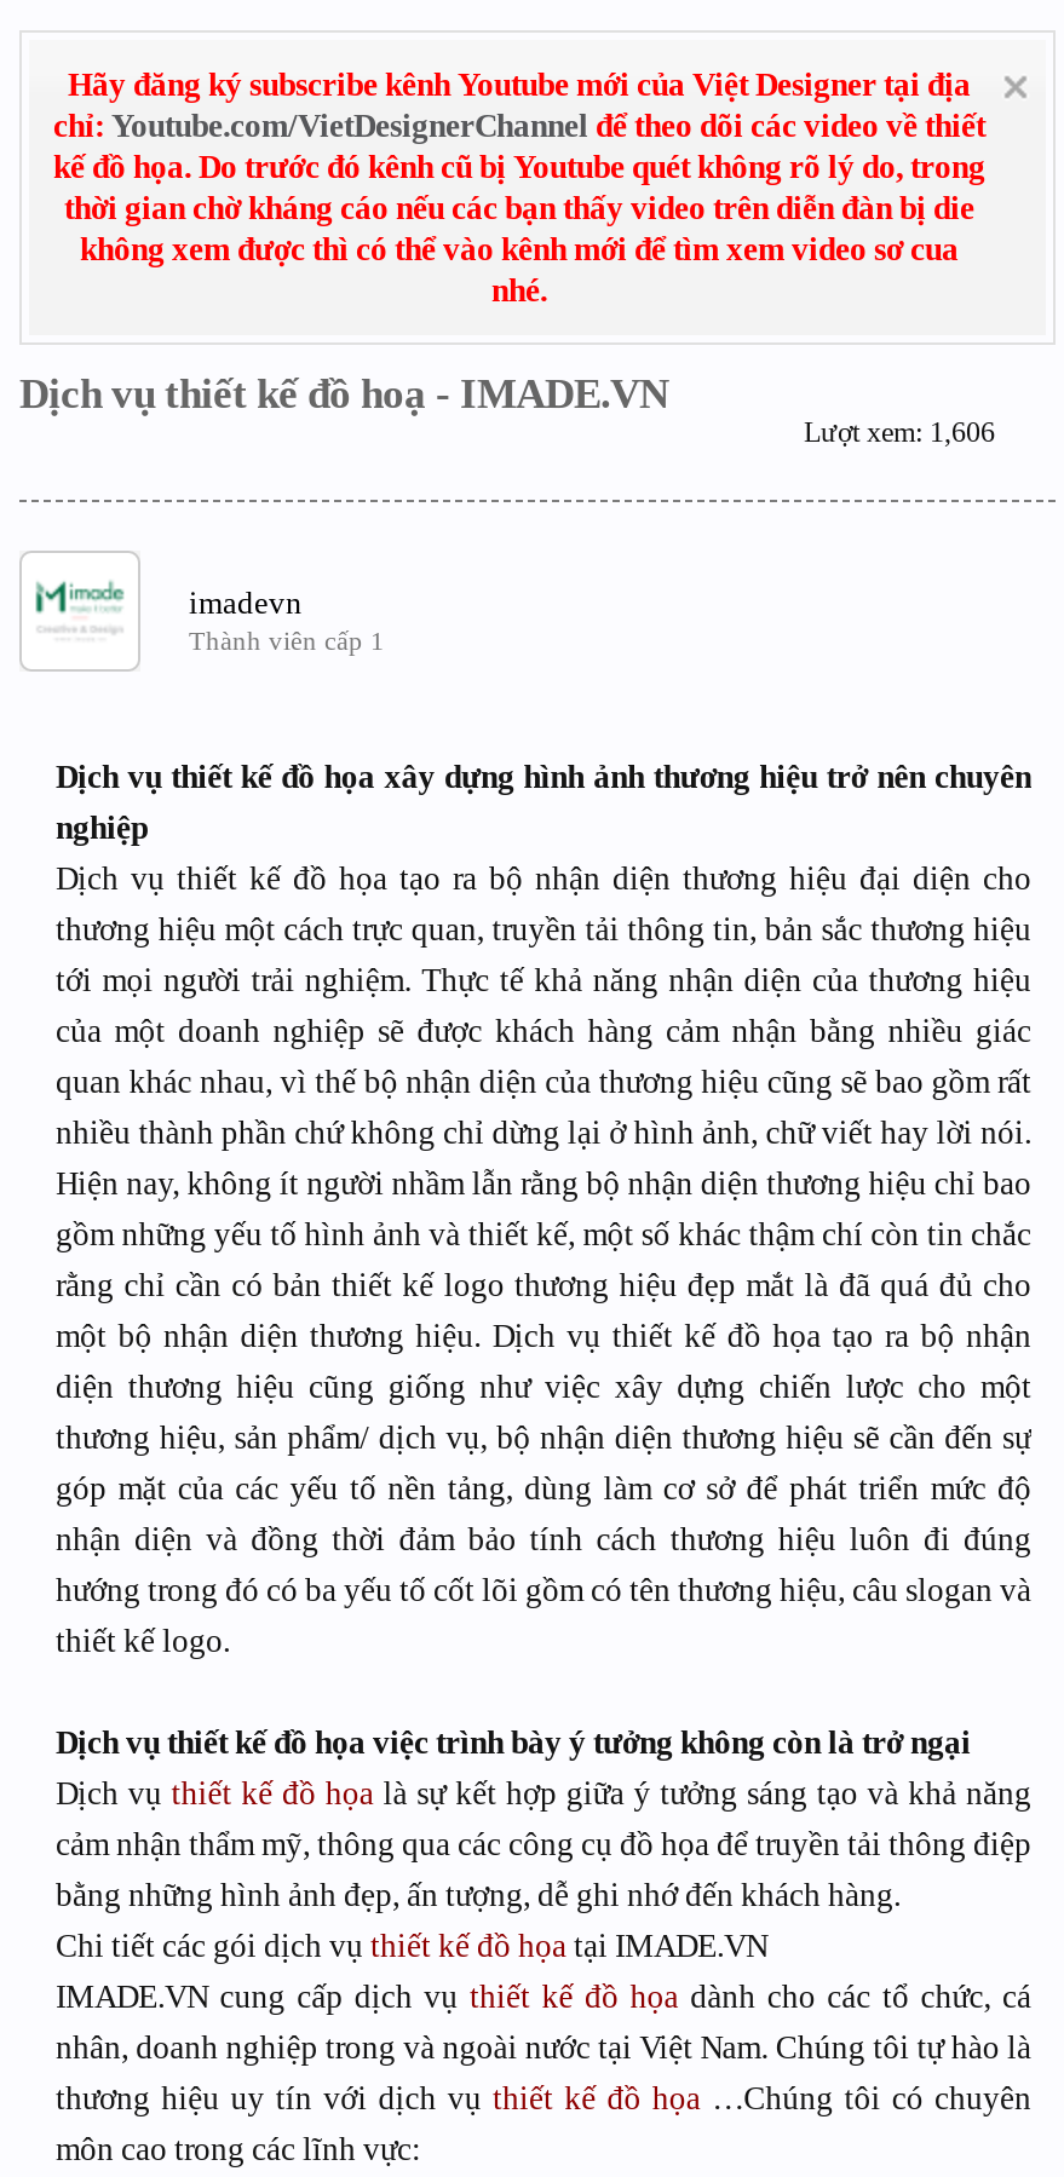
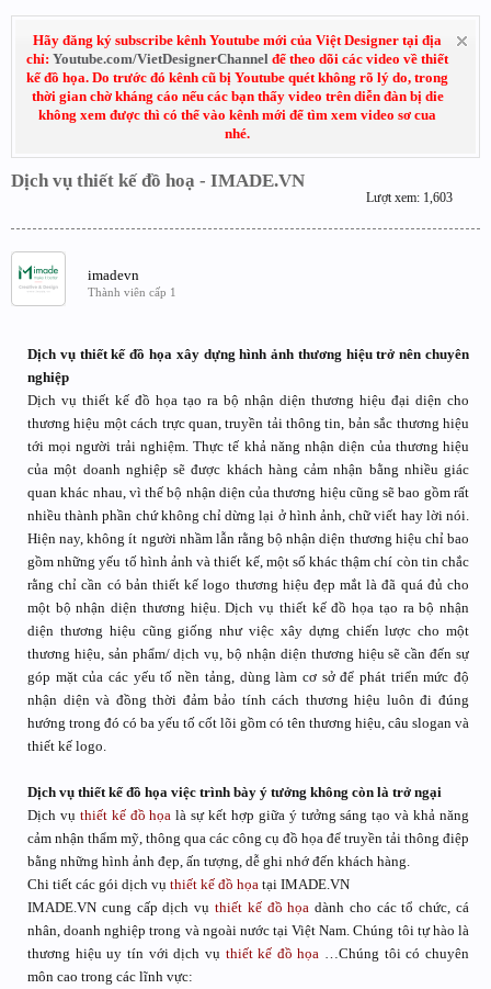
[804,415,995,449] Lượt xem: 1,606 -> [366,190,453,205] Lượt xem: 1,603

